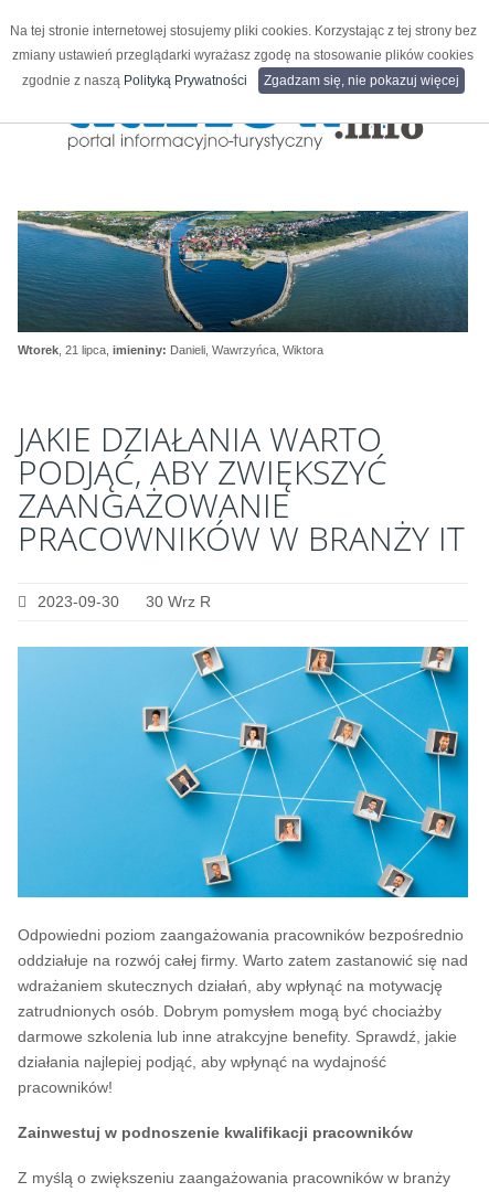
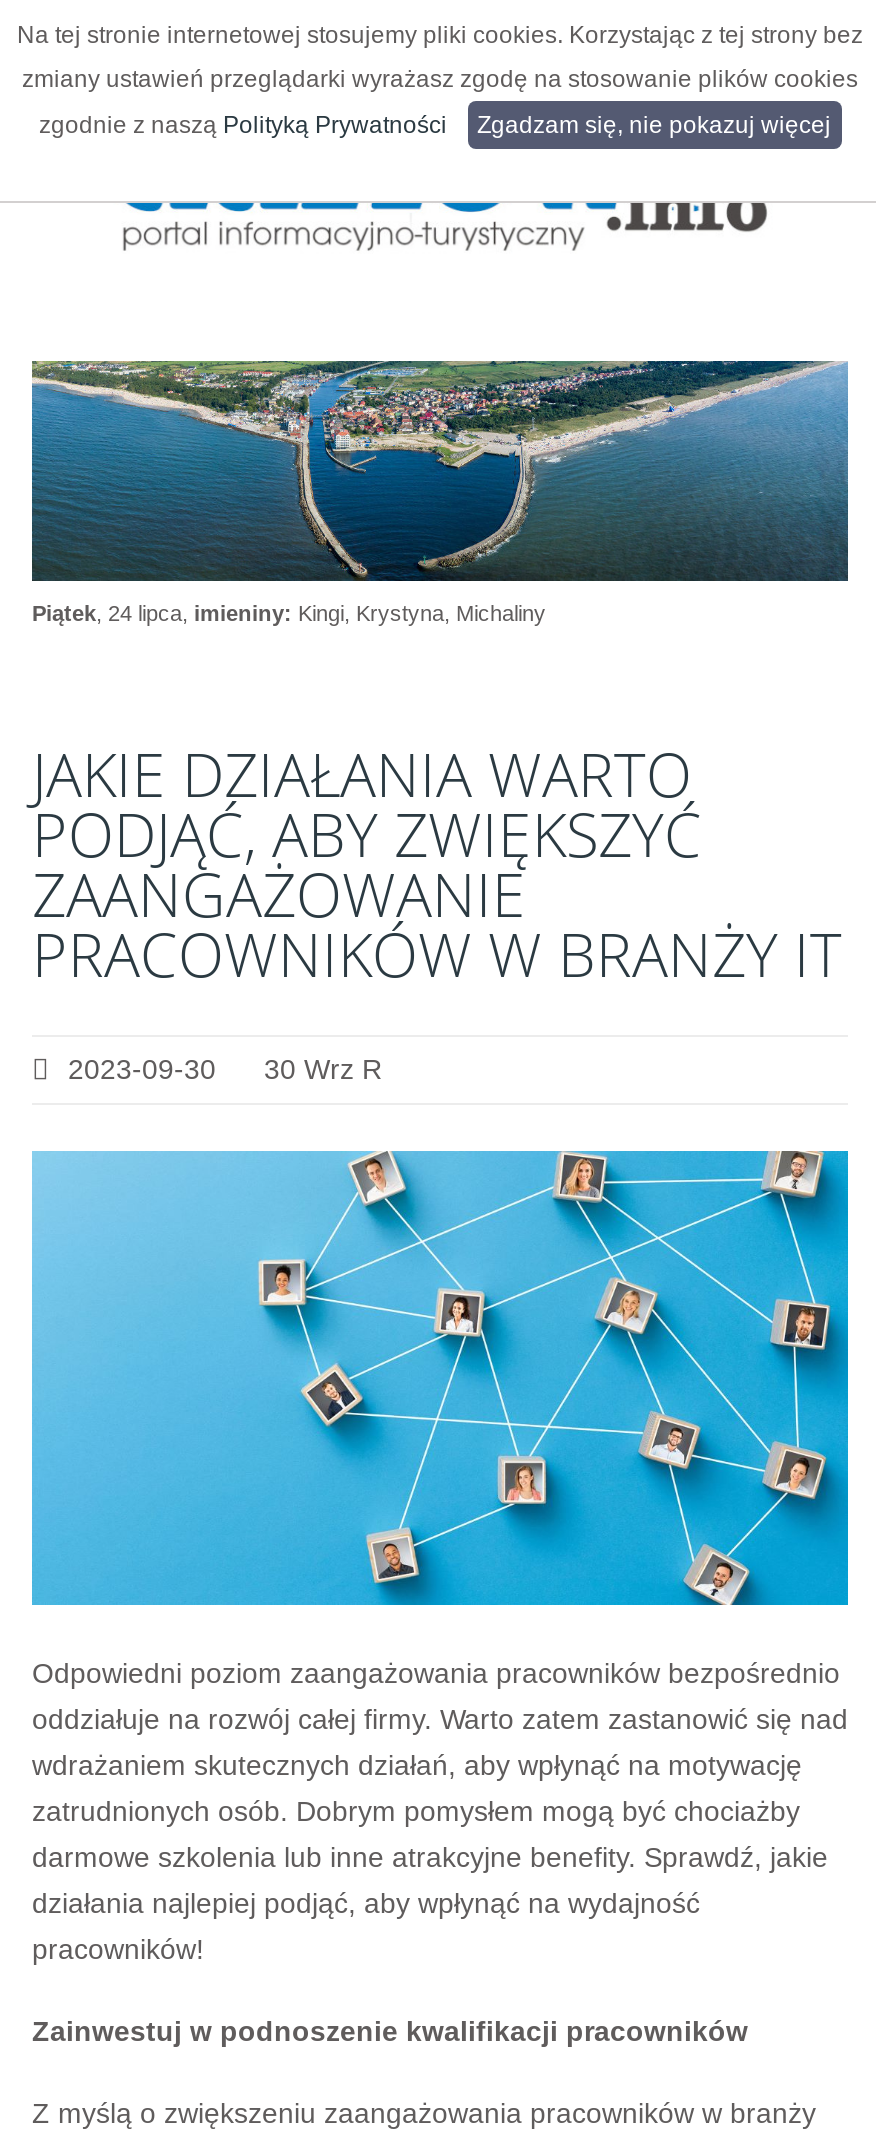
[18,344,323,357] Wtorek, 21 lipca, imieniny: Danieli, Wawrzyńca, Wiktora -> [32,602,546,626] Piątek, 24 lipca, imieniny: Kingi, Krystyna, Michaliny

